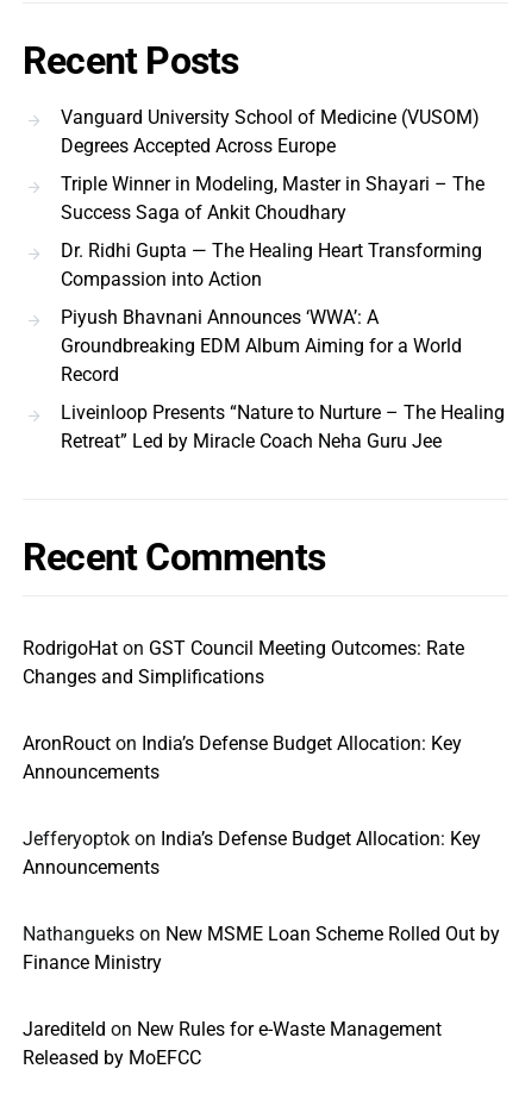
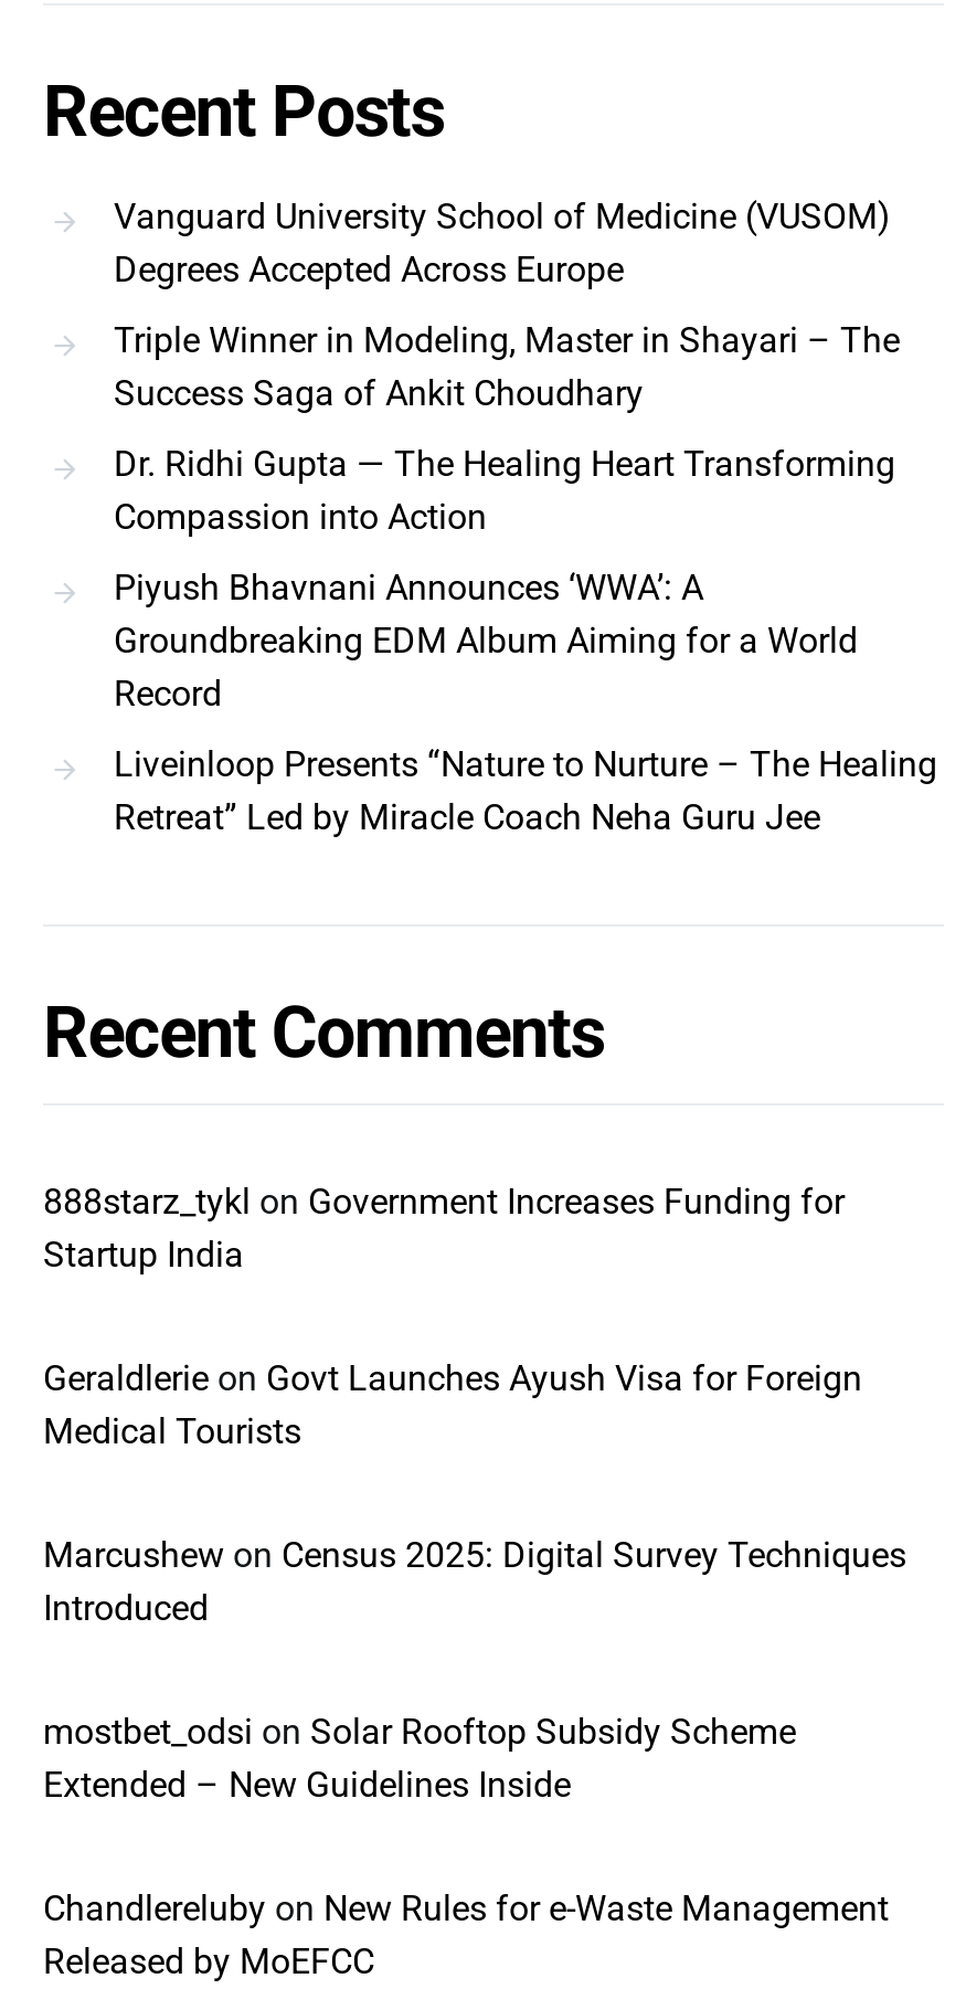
[23,637,464,688] RodrigoHat on GST Council Meeting Outcomes: Rate | Changes and Simplifications -> [43,1181,845,1276] 888starz_tykl on Government Increases Funding for | Startup India
[23,732,462,783] AronRouct on India’s Defense Budget Allocation: Key | Announcements -> [43,1357,862,1452] Geraldlerie on Govt Launches Ayush Visa for Foreign | Medical Tourists
[23,827,481,879] Jefferyoptok on India’s Defense Budget Allocation: Key | Announcements -> [43,1534,906,1629] Marcushew on Census 2025: Digital Survey Techniques | Introduced
[23,923,500,974] Nathangueks on New MSME Loan Scheme Rolled Out by | Finance Ministry -> [43,1711,796,1806] mostbet_odsi on Solar Rooftop Subsidy Scheme | Extended – New Guidelines Inside
[23,1018,442,1040] Jarediteld on New Rules for e-Waste Management -> [43,1887,889,1929] Chandlereluby on New Rules for e-Waste Management

